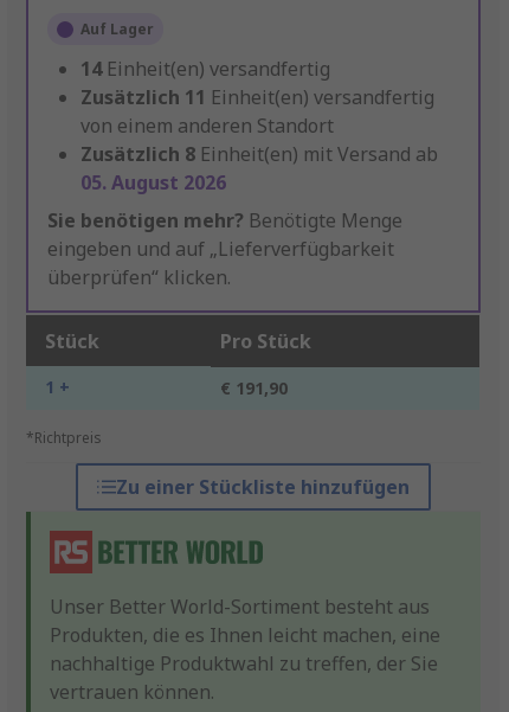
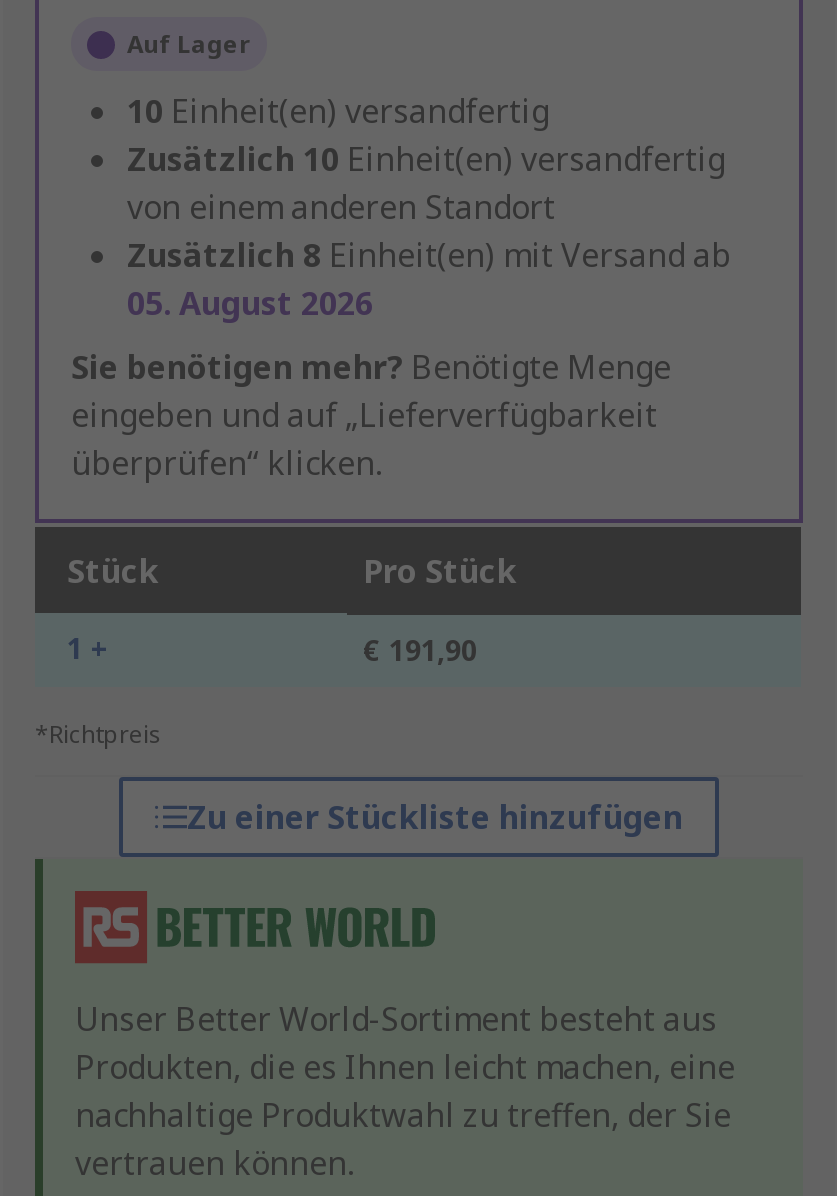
[80,56,330,82] 14 Einheit(en) versandfertig -> [127,90,549,134] 10 Einheit(en) versandfertig
[80,85,434,111] Zusätzlich 11 Einheit(en) versandfertig -> [127,138,725,182] Zusätzlich 10 Einheit(en) versandfertig

